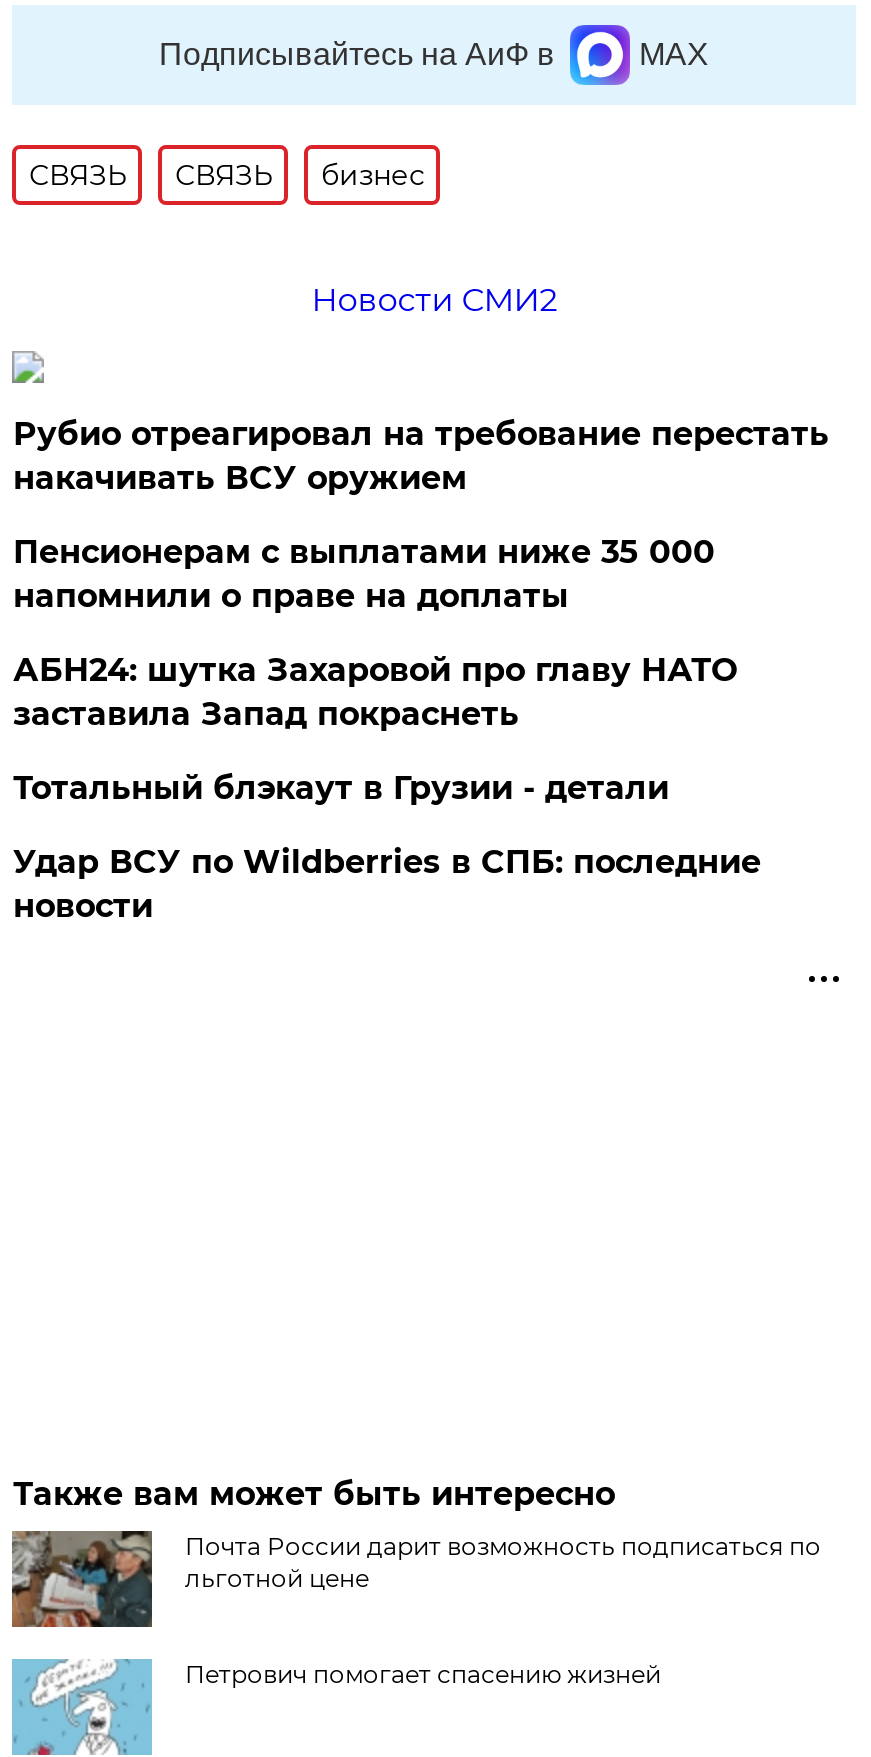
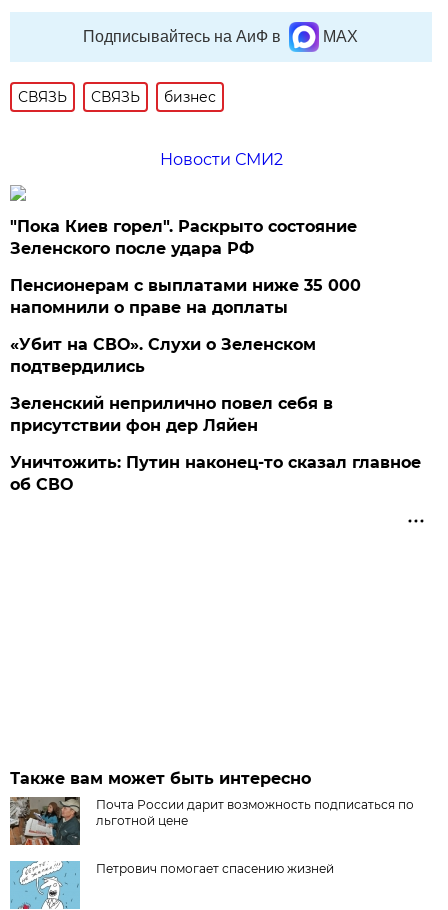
[13,415,829,497] Рубио отреагировал на требование перестать | накачивать ВСУ оружием -> [10,217,357,258] "Пока Киев горел". Раскрыто состояние | Зеленского после удара РФ
[13,651,737,733] АБН24: шутка Захаровой про главу НАТО | заставила Запад покраснеть -> [10,335,316,376] «Убит на СВО». Слухи о Зеленском | подтвердились
[13,769,669,807] Тотальный блэкаут в Грузии - детали -> [10,394,333,435] Зеленский неприлично повел cебя в | присутствии фон дер Ляйен
[13,843,761,925] Удар ВСУ по Wildberries в СПБ: последние | новости -> [10,453,421,494] Уничтожить: Путин наконец-то сказал главное | об СВО

